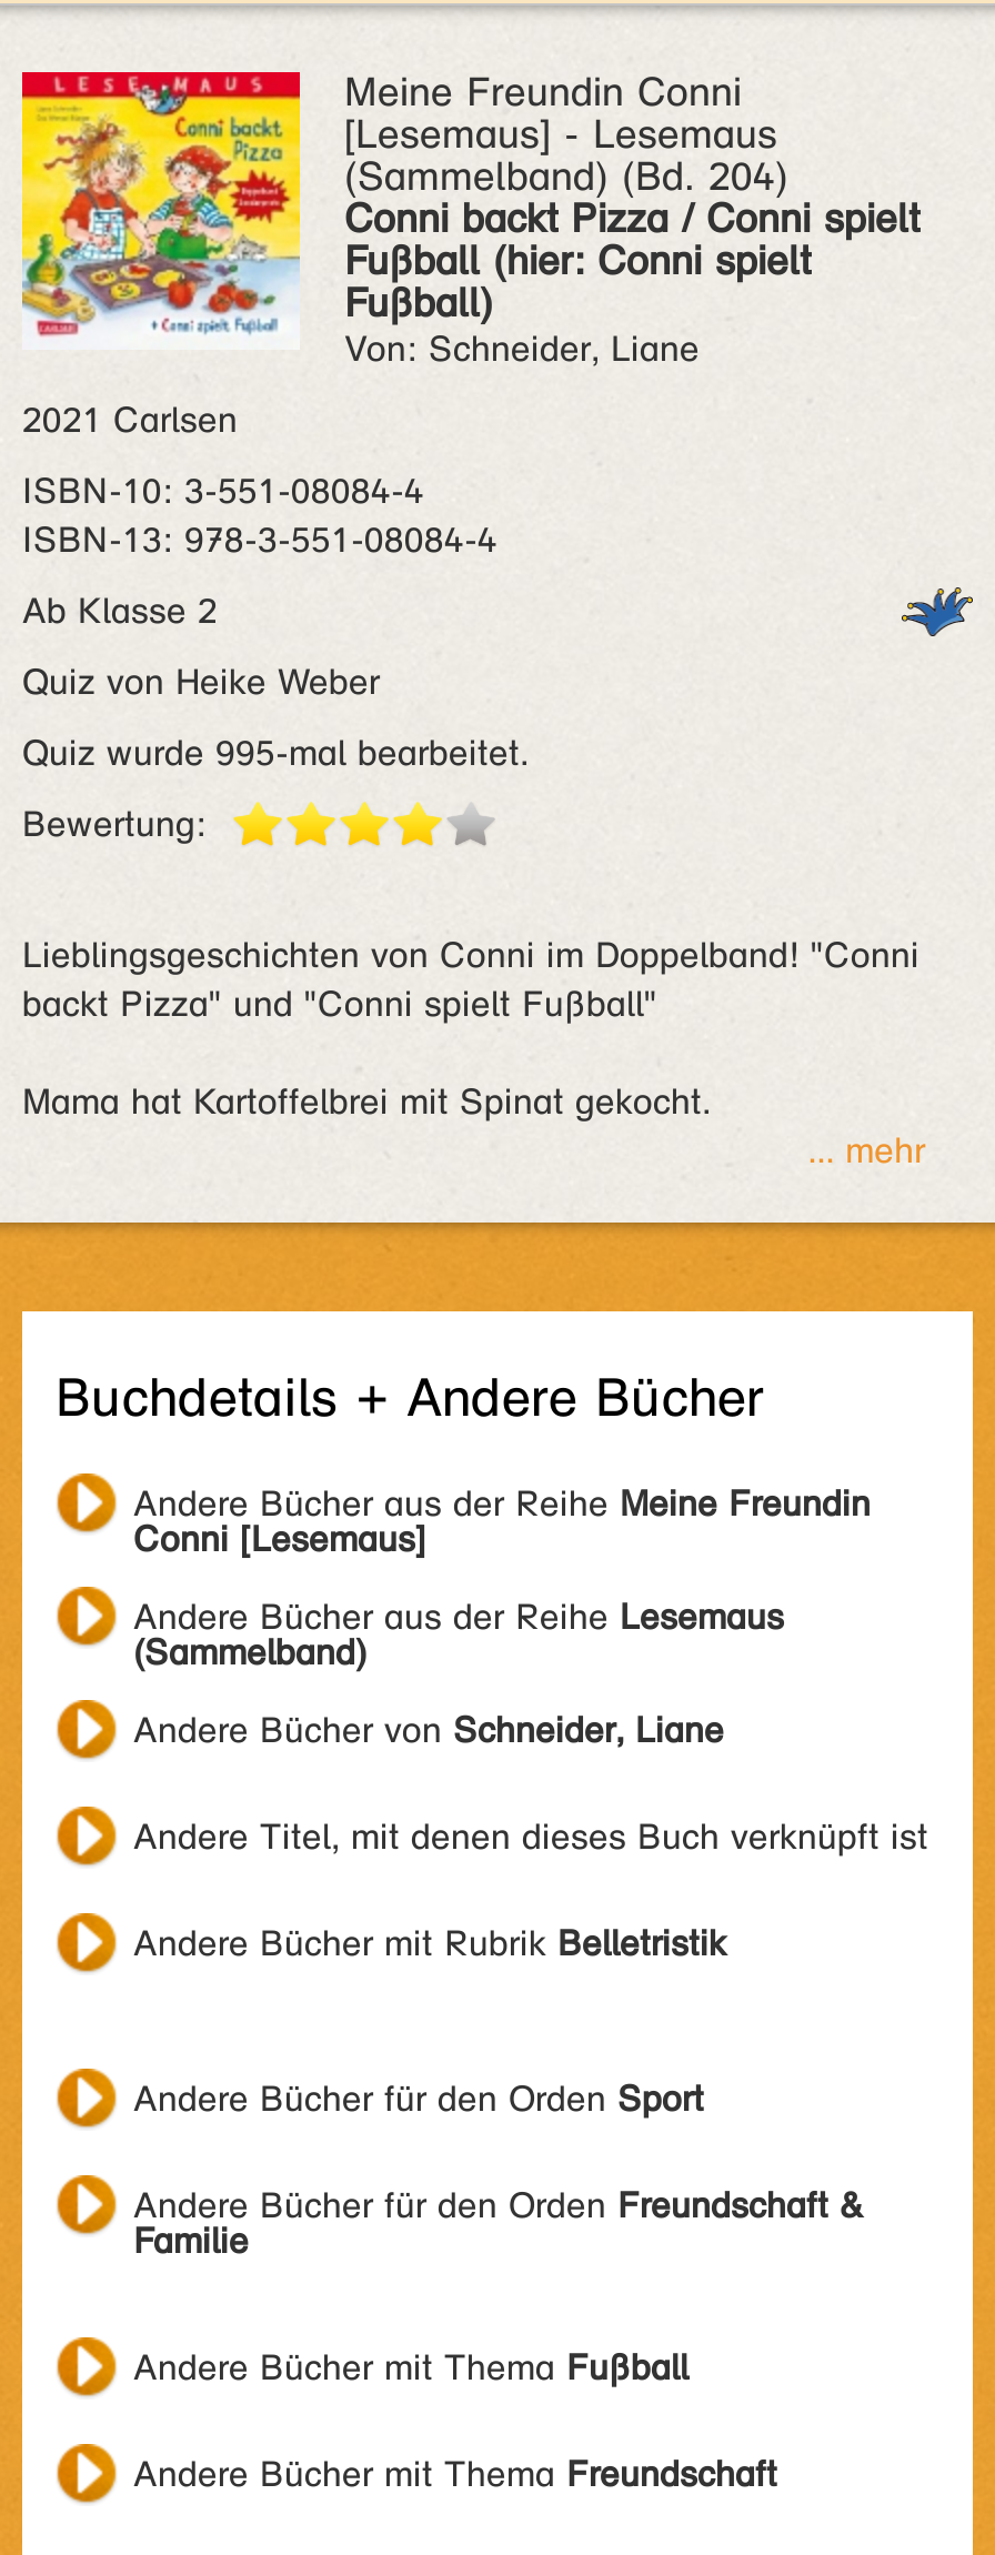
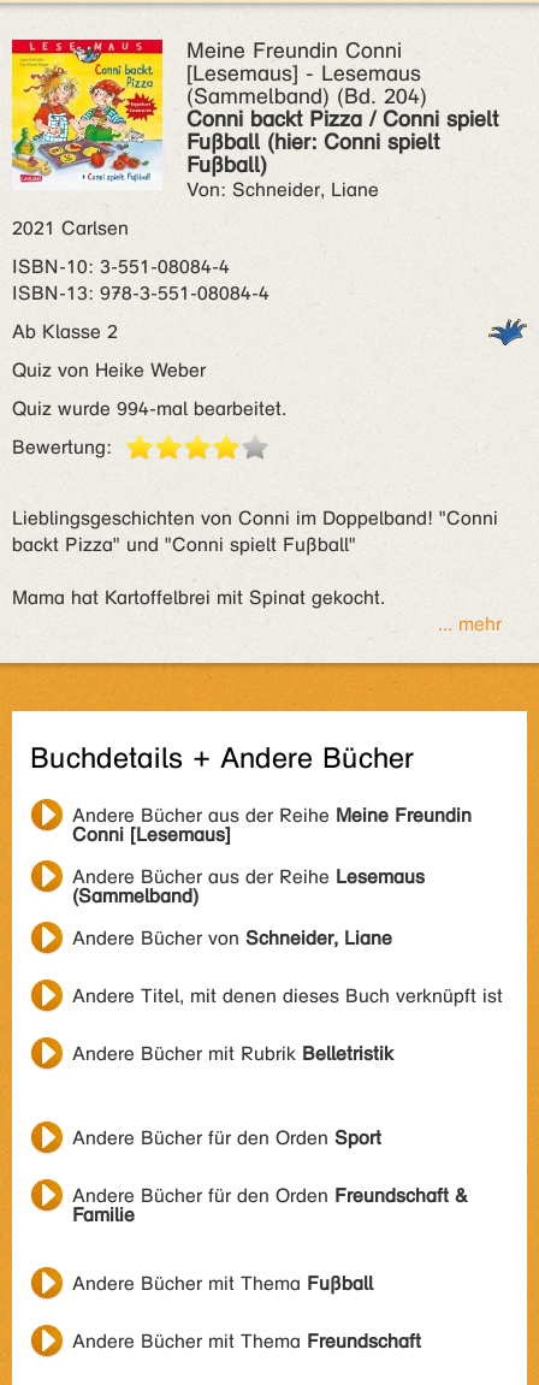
[22,732,529,774] Quiz wurde 995-mal bearbeitet. -> [12,397,286,420] Quiz wurde 994-mal bearbeitet.

